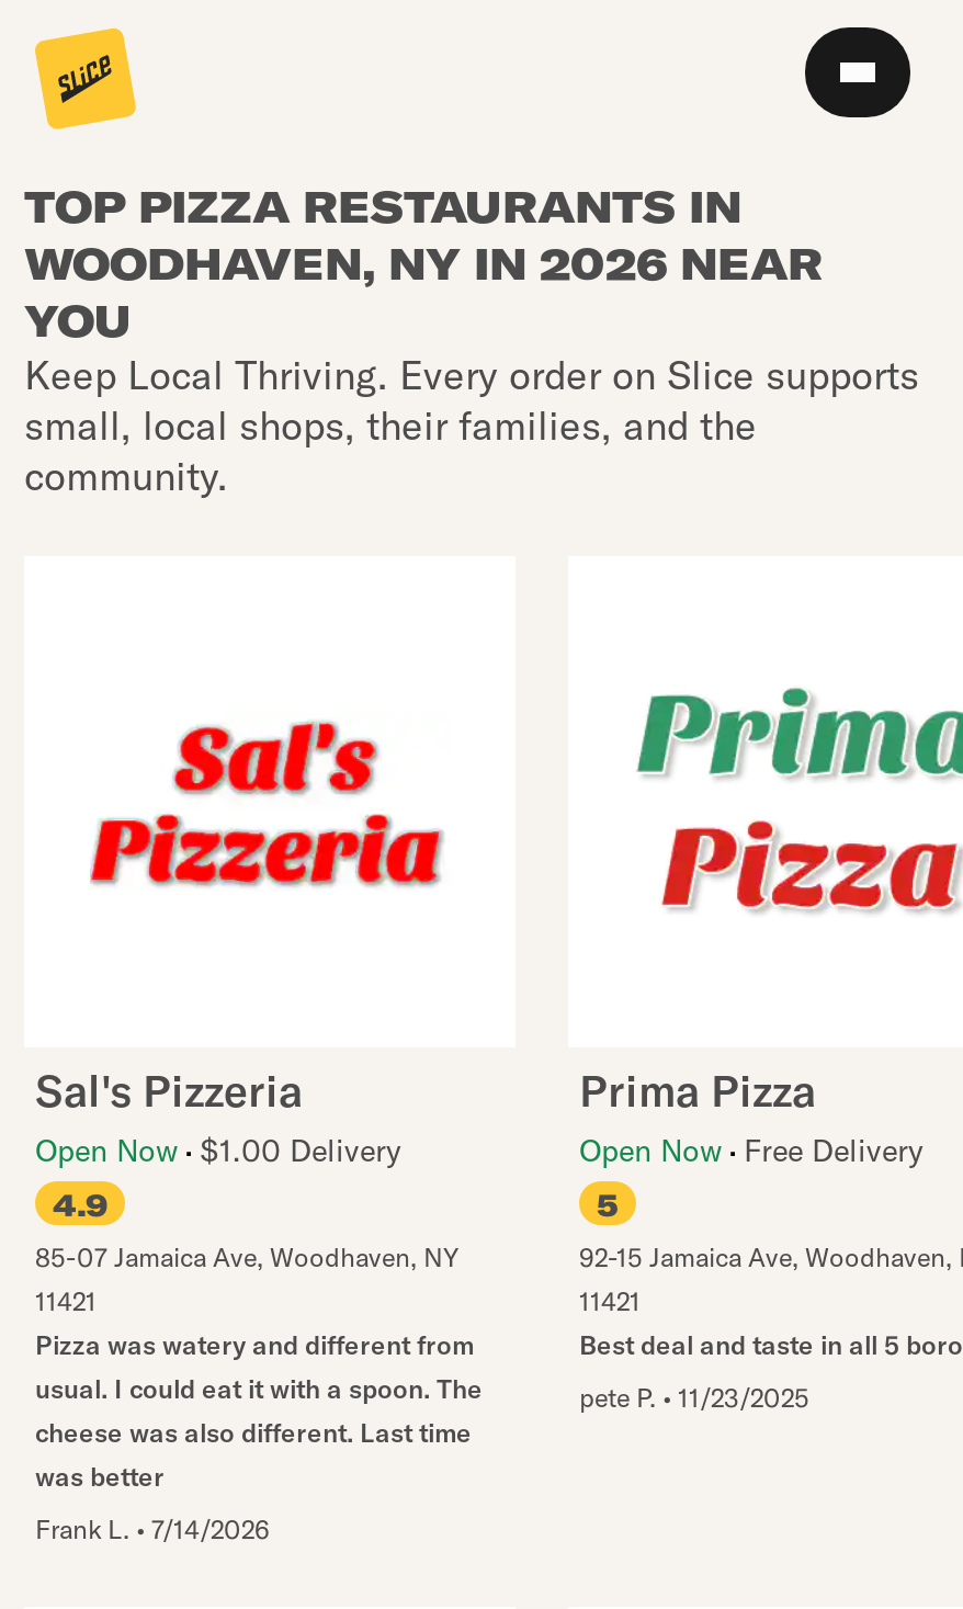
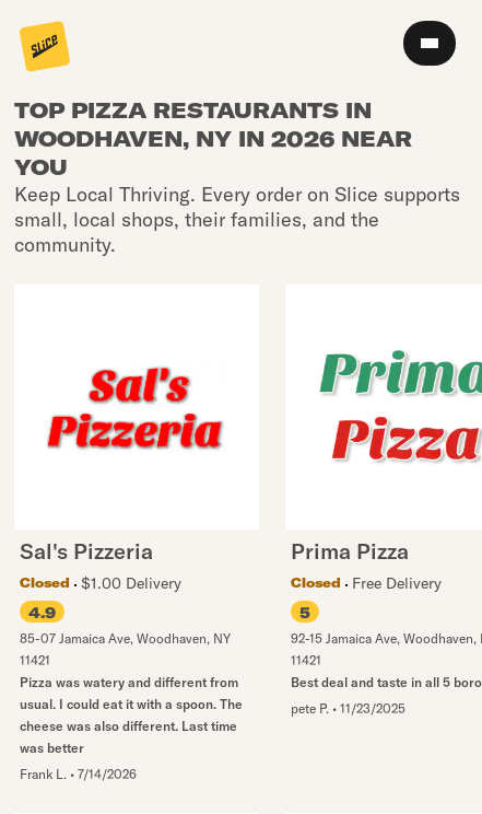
[35,1131,401,1170] Open Now $1.00 Delivery -> [20,573,181,593] Closed | $1.00 Delivery
[579,1131,924,1170] Open Now Free Delivery -> [291,573,442,593] Closed | Free Delivery

